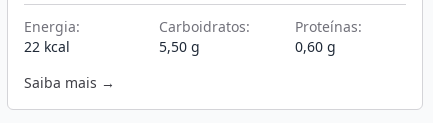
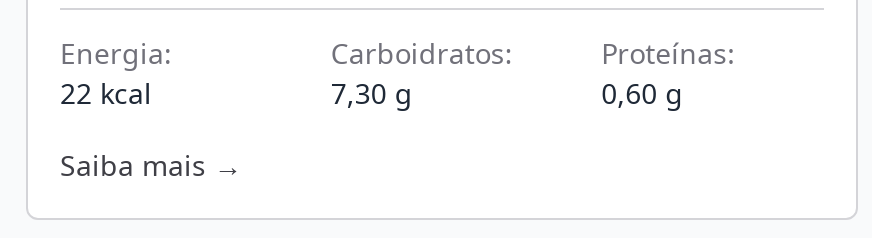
[159,37,200,56] 5,50 g -> [331,74,413,112] 7,30 g

